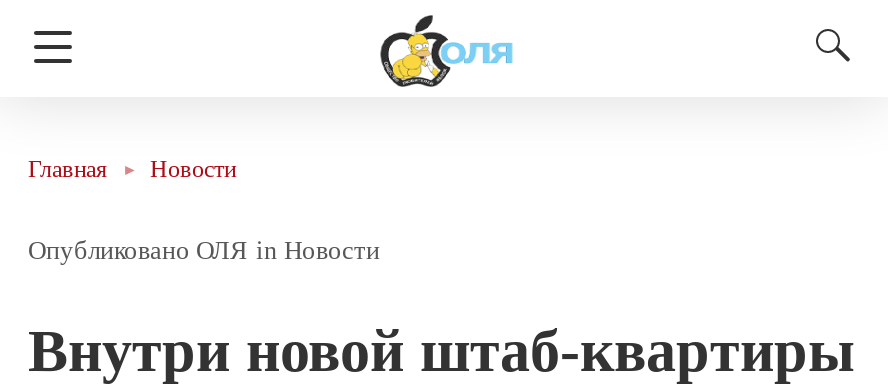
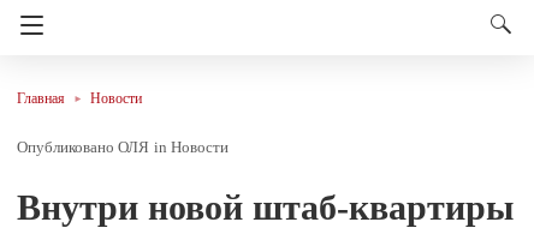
[378,13,514,89] [image] -> none

